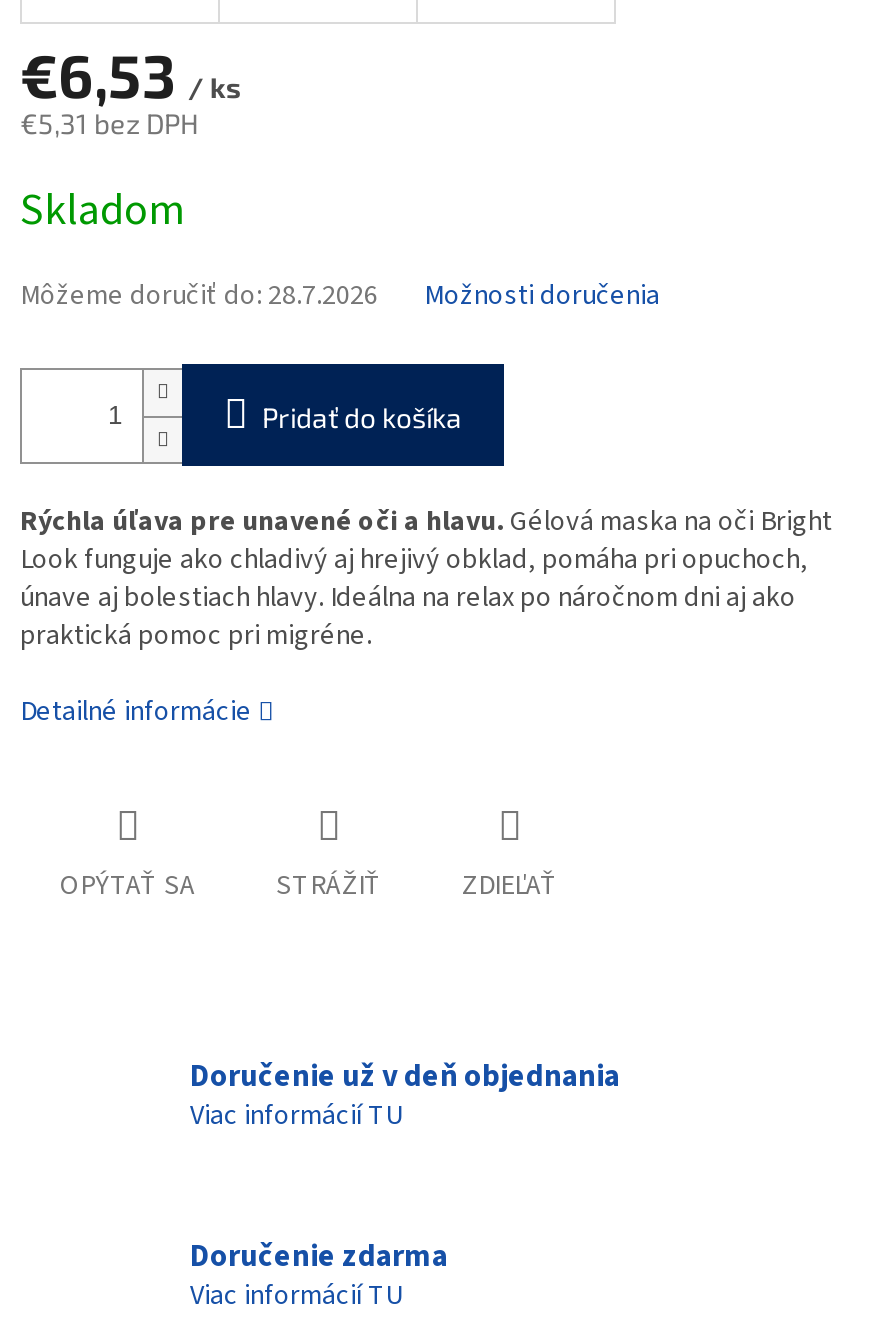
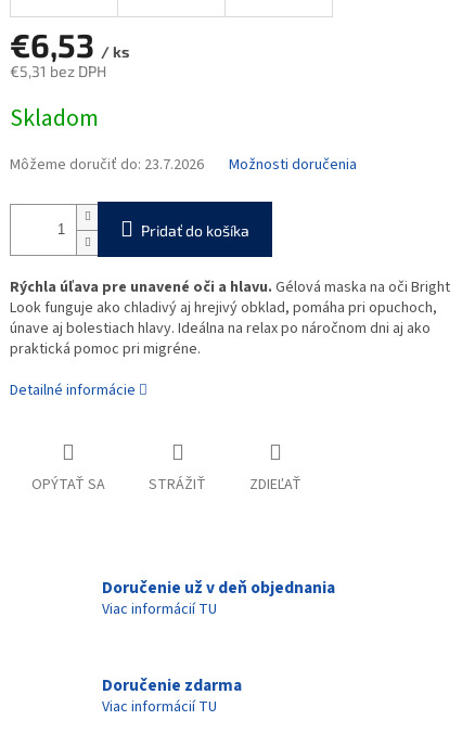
[20,277,378,317] Môžeme doručiť do: 28.7.2026 -> [10,154,204,176] Môžeme doručiť do: 23.7.2026

